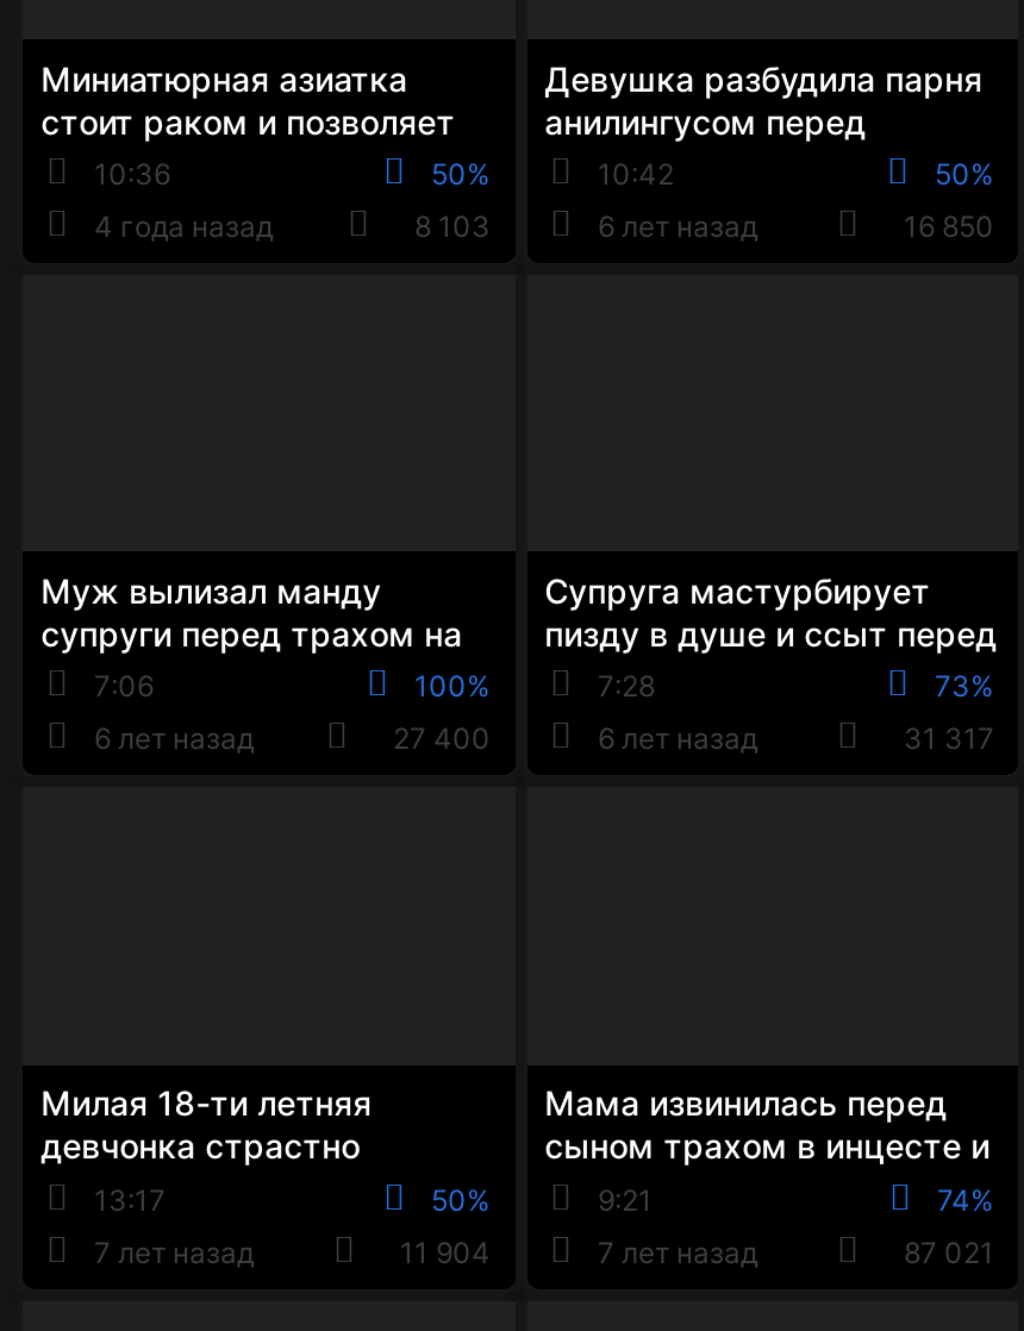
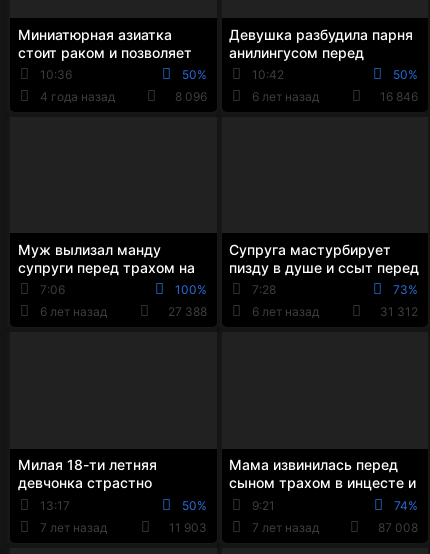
[414,209,491,245] 8 103 -> [174,89,206,104] 8 096
[904,209,994,245] 16 850 -> [380,89,418,104] 16 846
[393,721,491,757] 27 400 -> [167,304,206,319] 27 388
[904,721,994,757] 31 317 -> [380,304,418,319] 31 312
[400,1233,491,1269] 11 904 -> [168,519,206,534] 11 903
[904,1233,994,1269] 87 021 -> [378,519,418,534] 87 008

